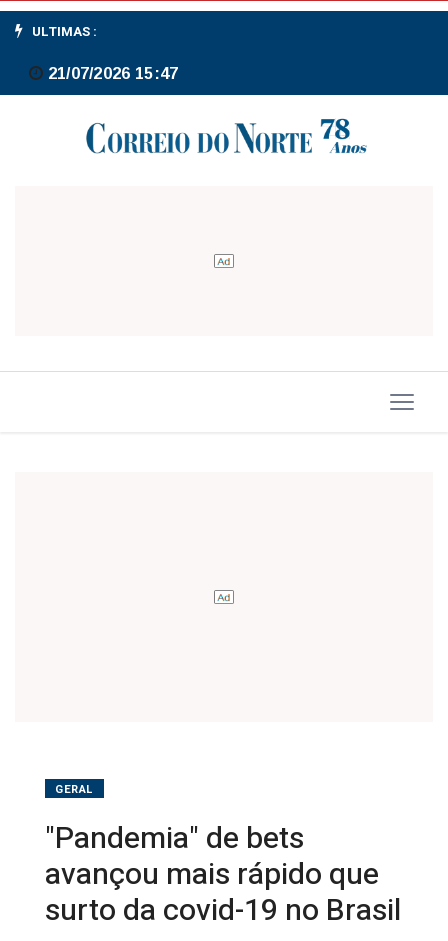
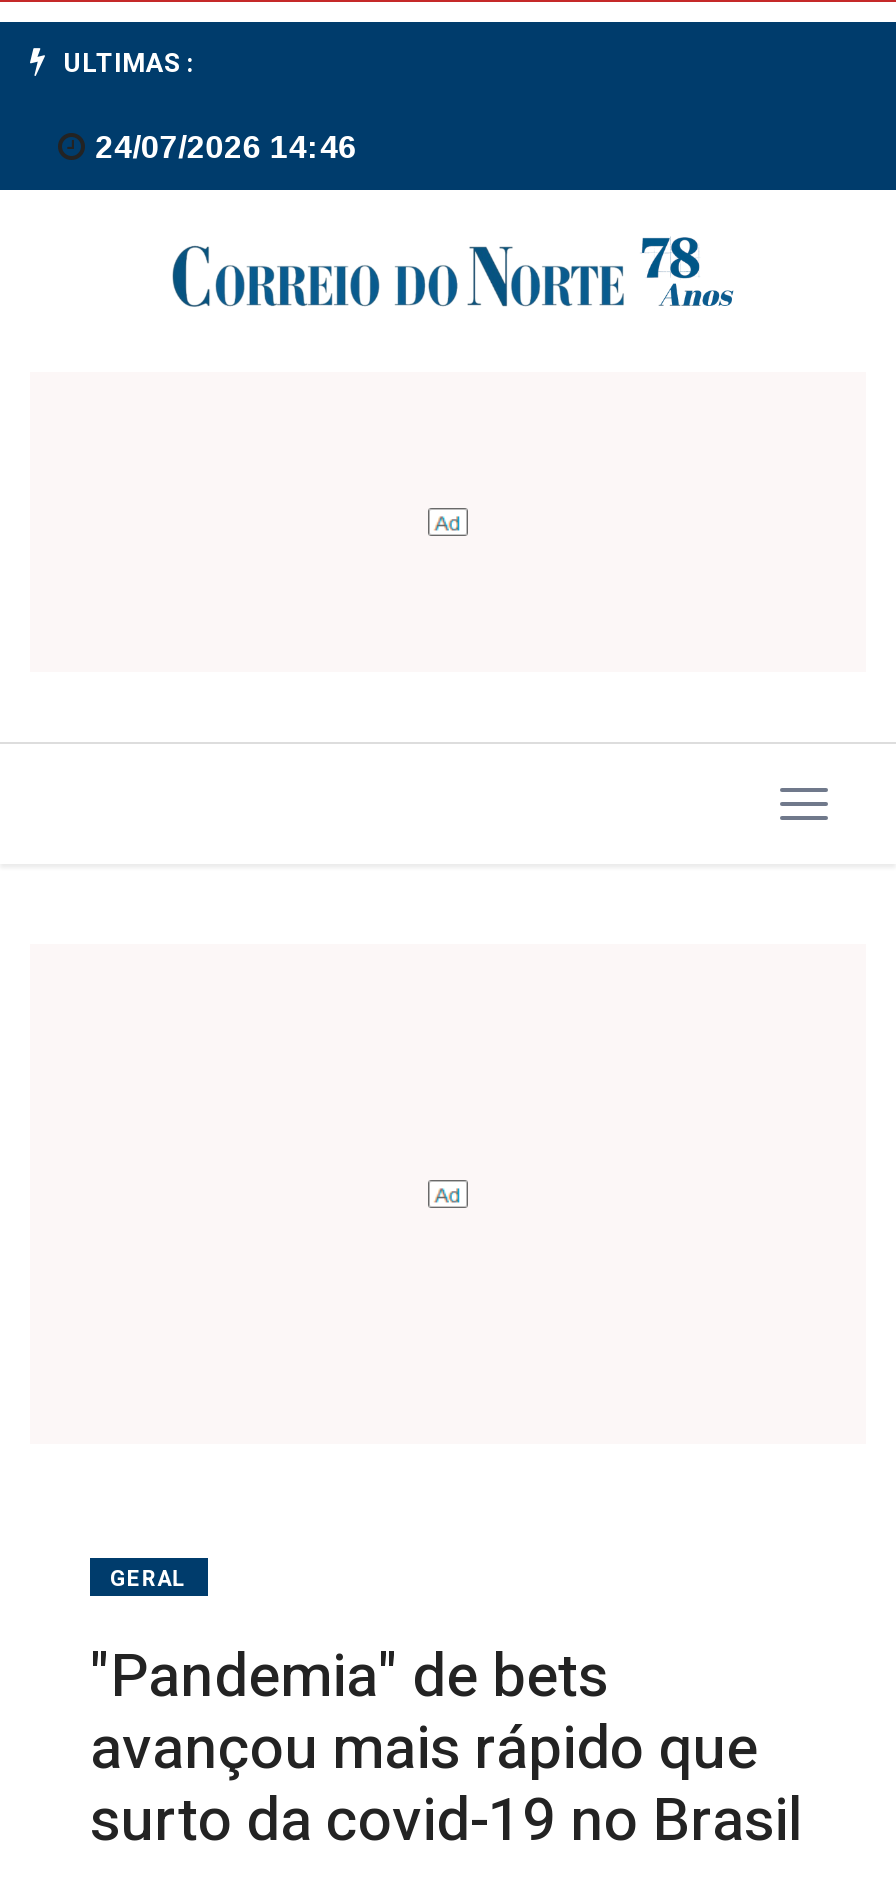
[43,65,178,82] 21/07/2026 15:47 -> [87,130,357,164] 24/07/2026 14:46

